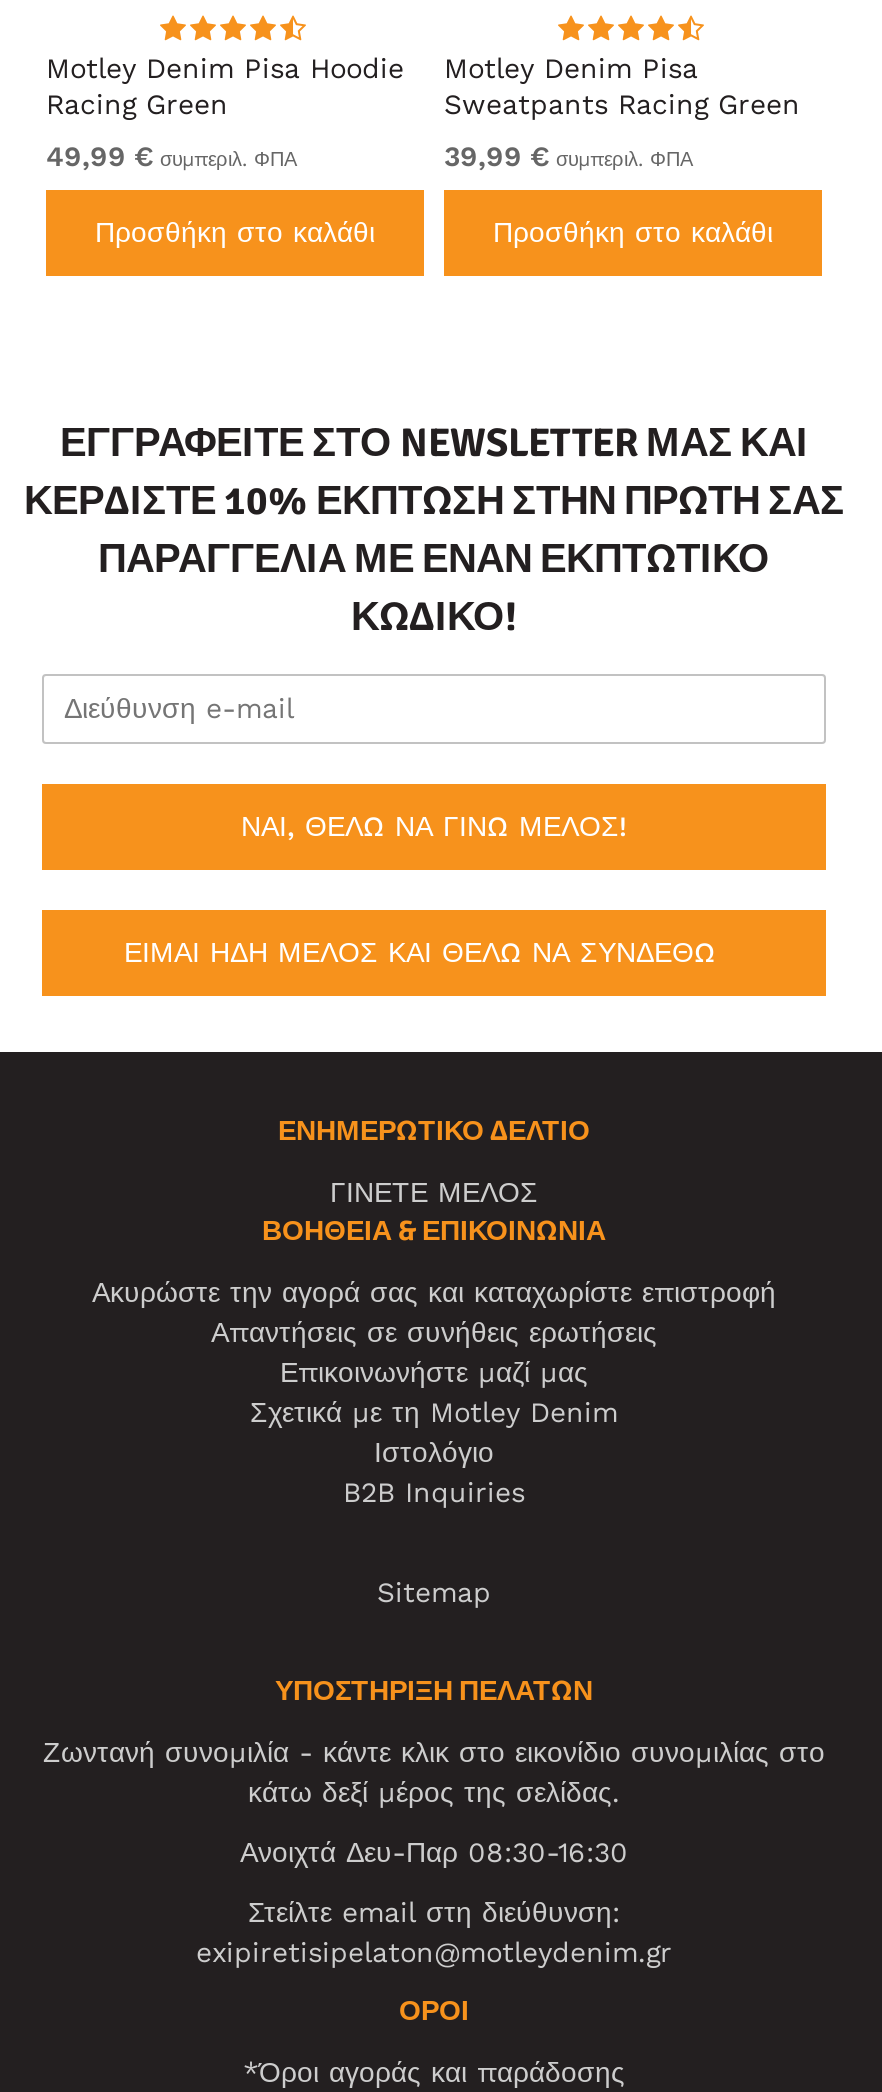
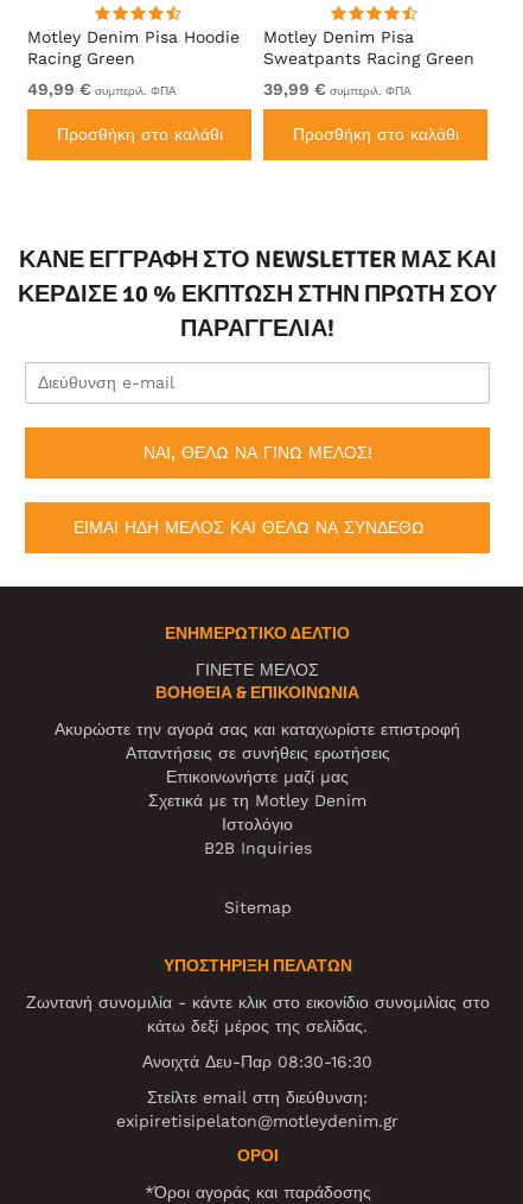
[24,418,844,642] ΕΓΓΡΑΦΕΊΤΕ ΣΤΟ NEWSLETTER ΜΑΣ ΚΑΙ | ΚΕΡΔΊΣΤΕ 10% ΈΚΠΤΩΣΗ ΣΤΗΝ ΠΡΏΤΗ ΣΑΣ | ΠΑΡΑΓΓΕΛΊΑ ΜΕ ΈΝΑΝ ΕΚΠΤΩΤΙΚΌ | ΚΩΔΙΚΌ! -> [18,245,497,343] ΚΆΝΕ ΕΓΓΡΑΦΉ ΣΤΟ NEWSLETTER ΜΑΣ ΚΑΙ | ΚΈΡΔΙΣΕ 10 % ΈΚΠΤΩΣΗ ΣΤΗΝ ΠΡΏΤΗ ΣΟΥ | ΠΑΡΑΓΓΕΛΊΑ!

